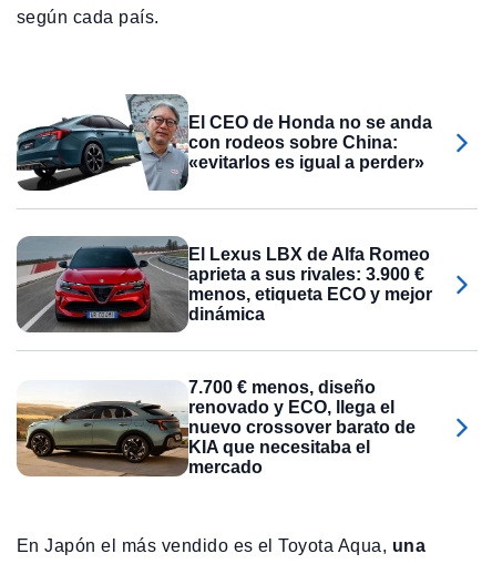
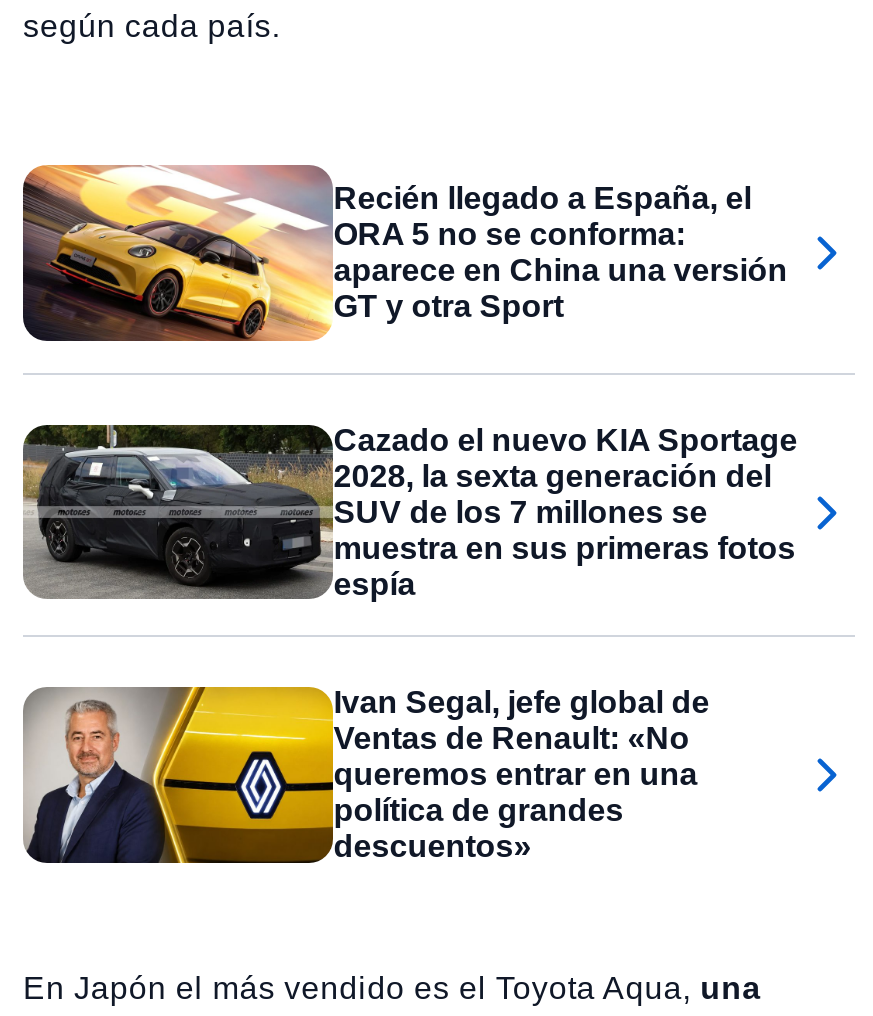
[16,93,432,192] [image] | El CEO de Honda no se anda | con rodeos sobre China: | «evitarlos es igual a perder» -> [21,162,787,344] [image] | Recién llegado a España, el | ORA 5 no se conforma: | aparece en China una versión | GT y otra Sport
[17,236,432,331] [image] | El Lexus LBX de Alfa Romeo | aprieta a sus rivales: 3.900 € | menos, etiqueta ECO y mejor | dinámica -> [23,422,797,600] [image] | Cazado el nuevo KIA Sportage | 2028, la sexta generación del | SUV de los 7 millones se | muestra en sus primeras fotos | espía
[17,378,416,477] [image] | 7.700 € menos, diseño | renovado y ECO, llega el | nuevo crossover barato de | KIA que necesitaba el | mercado -> [23,684,709,864] [image] | Ivan Segal, jefe global de | Ventas de Renault: «No | queremos entrar en una | política de grandes | descuentos»

